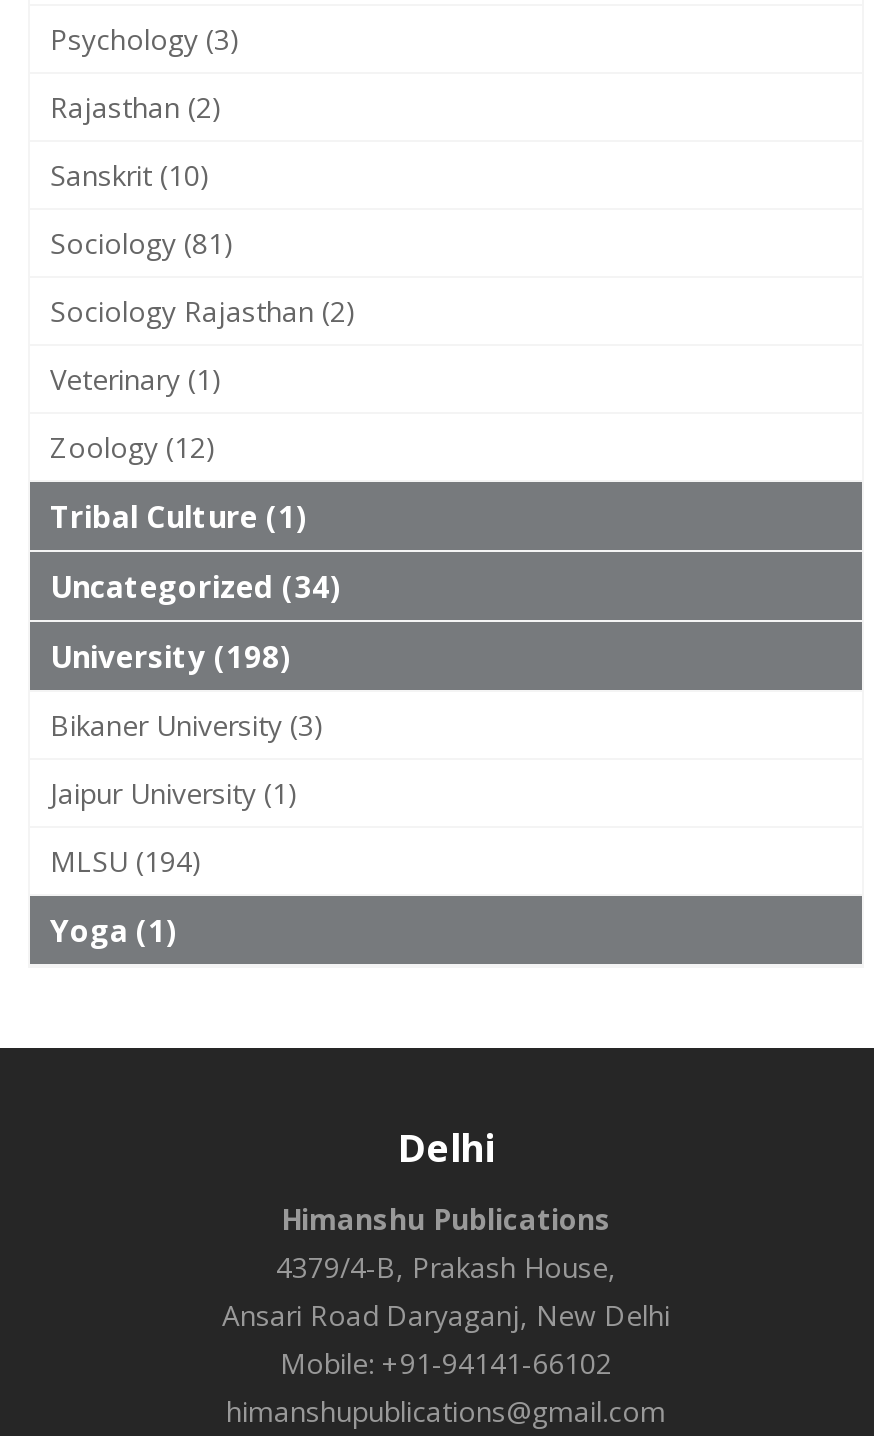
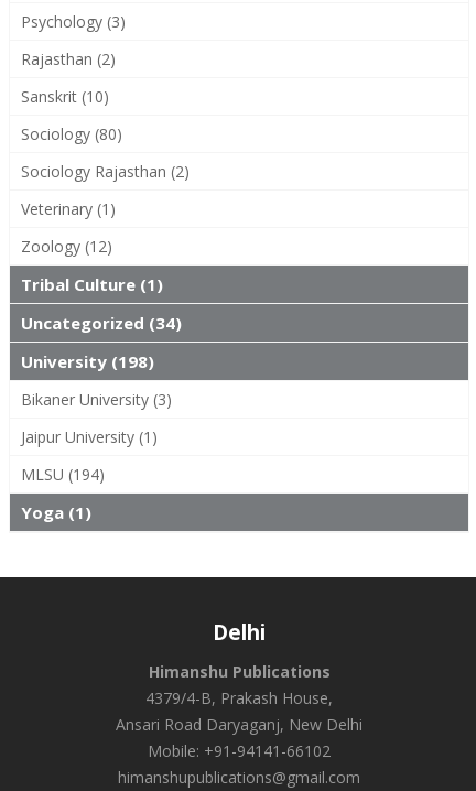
[50,223,234,261] Sociology (81) -> [21,123,122,144] Sociology (80)

